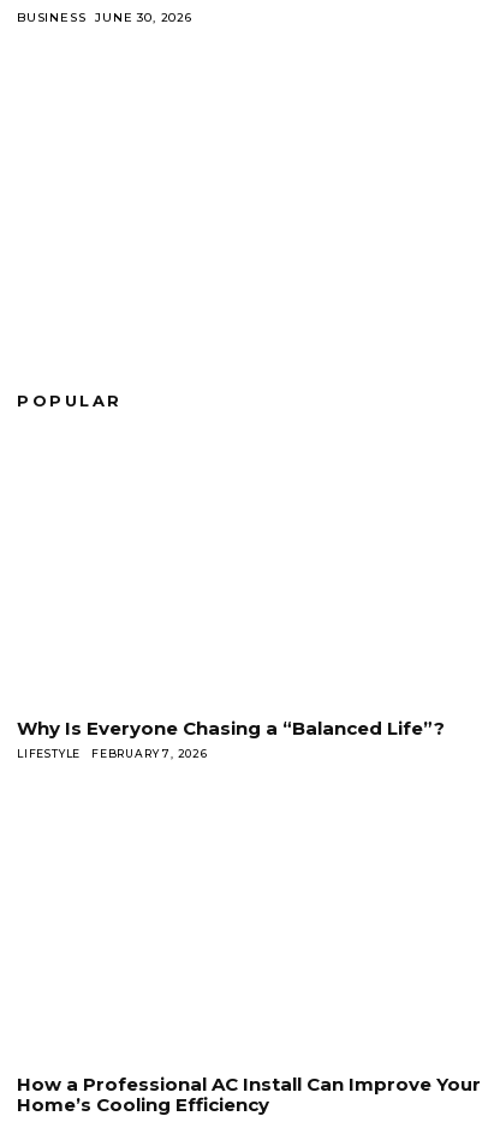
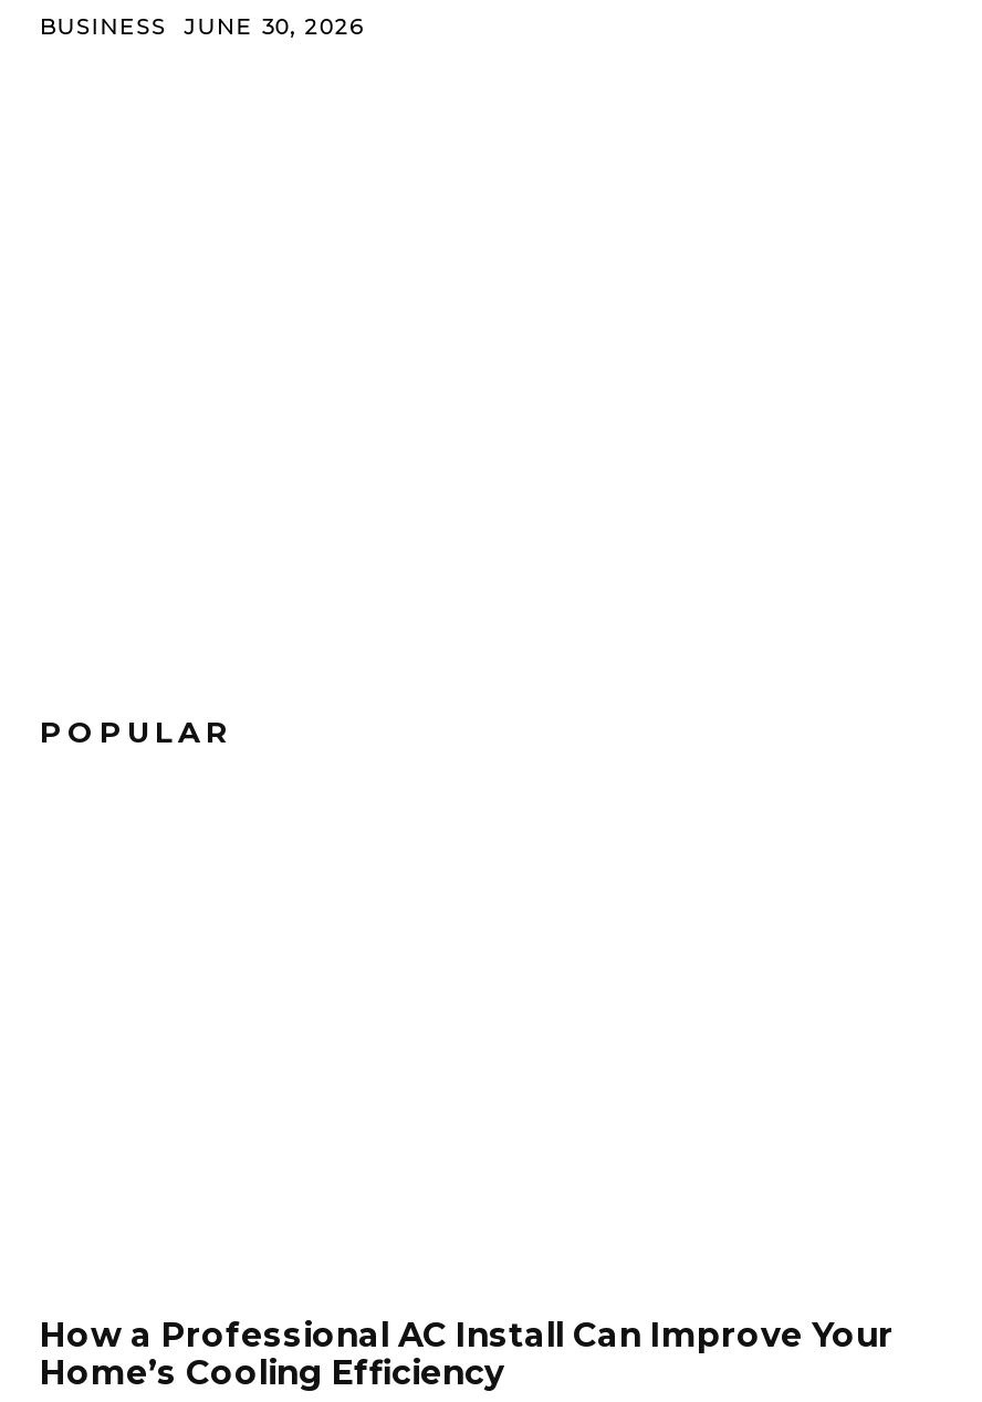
[17,717,445,760] Why Is Everyone Chasing a “Balanced Life”? | LIFESTYLE | FEBRUARY 7, 2026 -> none

